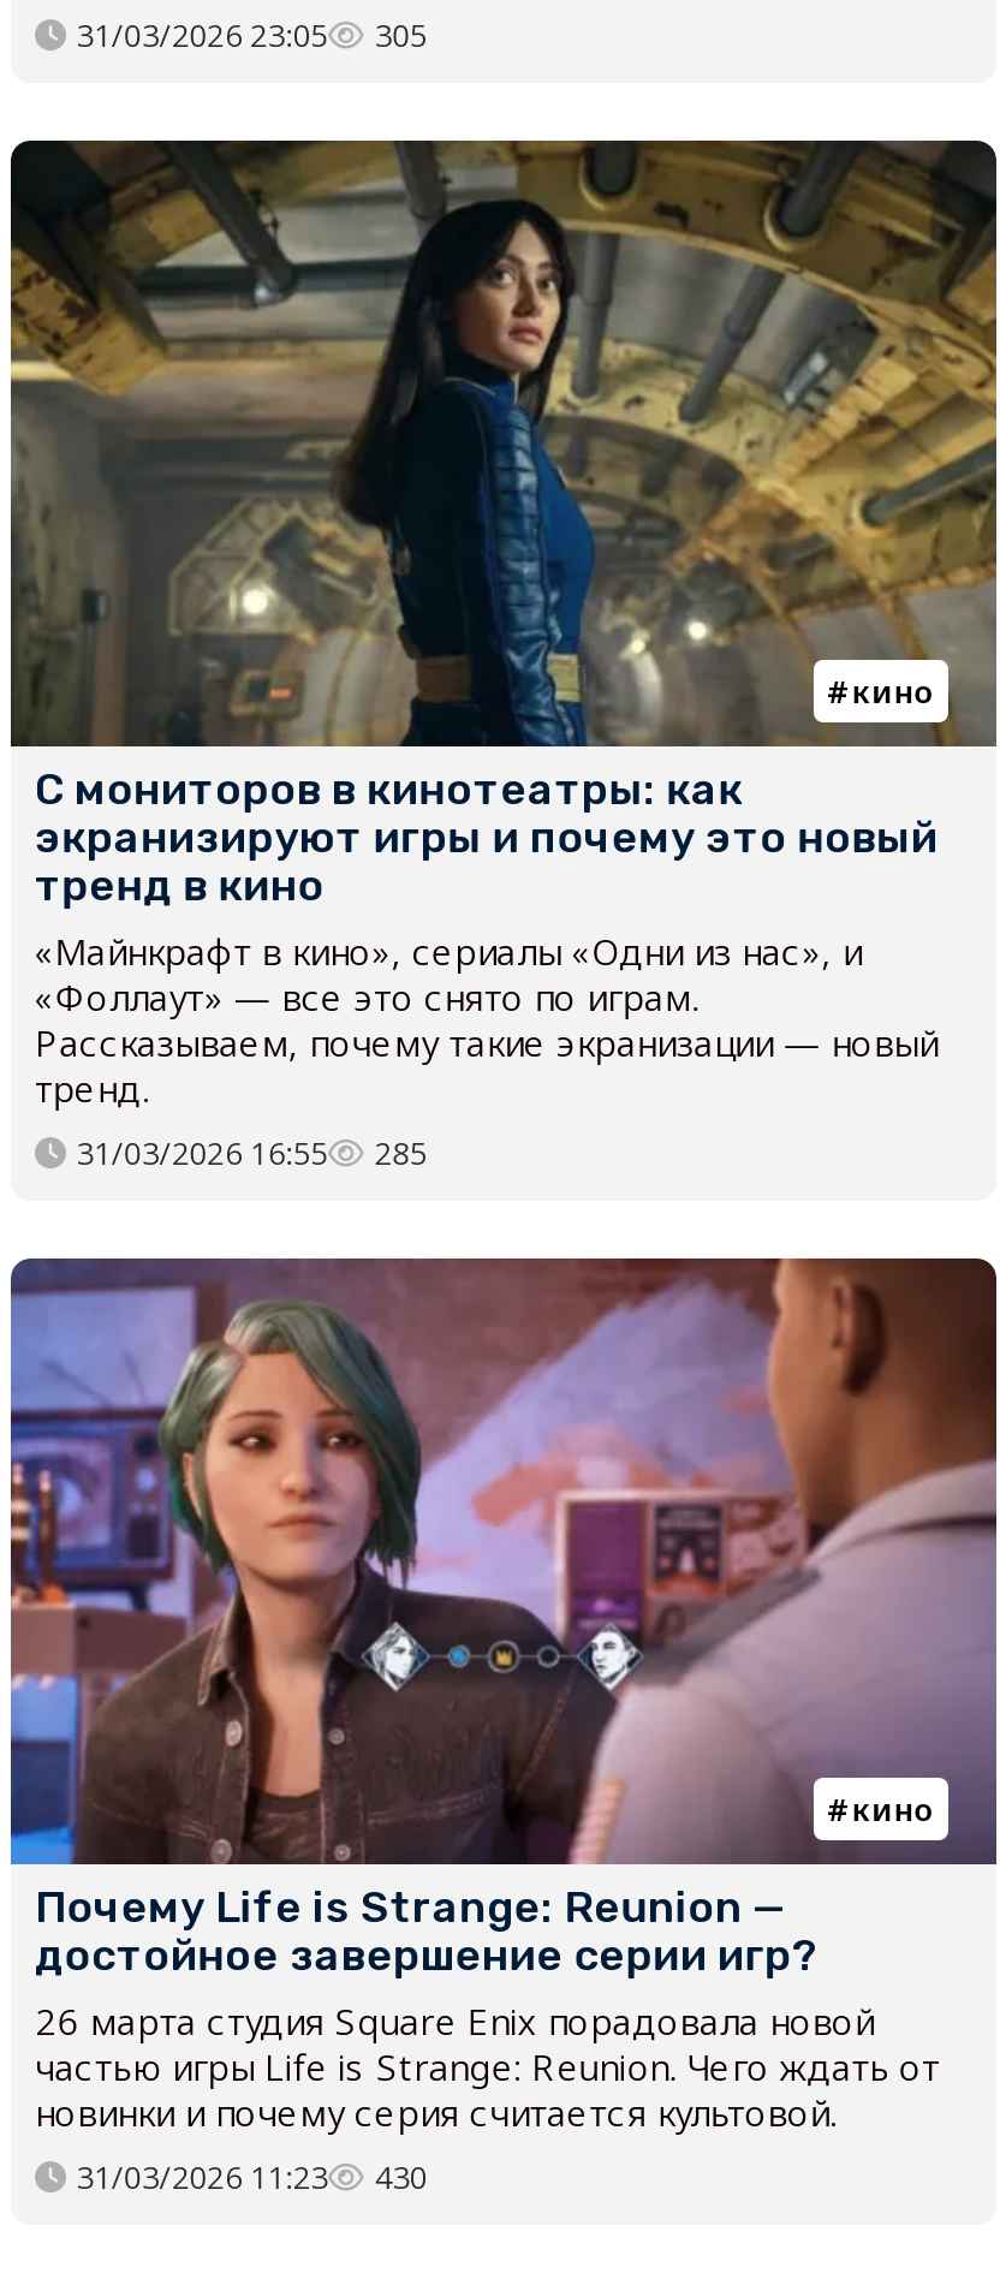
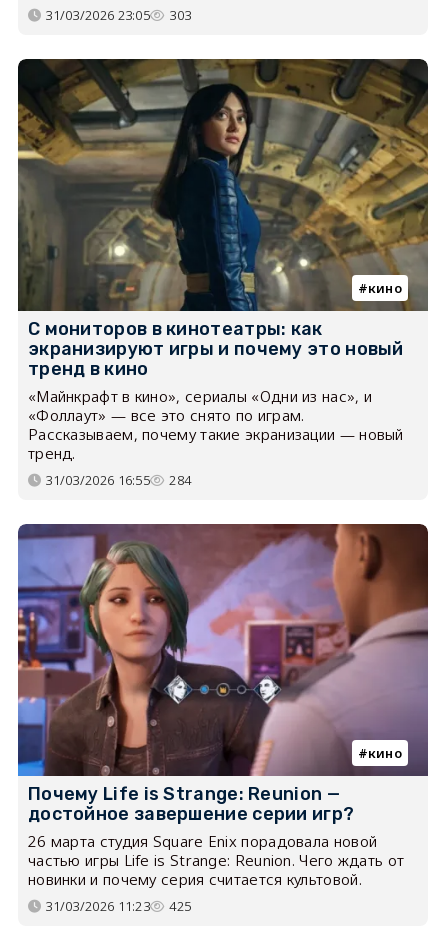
[76,13,427,56] 31/03/2026 23:05 305 -> [45,6,191,24] 31/03/2026 23:05 303
[76,1131,427,1174] 31/03/2026 16:55 285 -> [45,471,191,489] 31/03/2026 16:55 284
[76,2154,427,2198] 31/03/2026 11:23 430 -> [45,897,191,915] 31/03/2026 11:23 425

